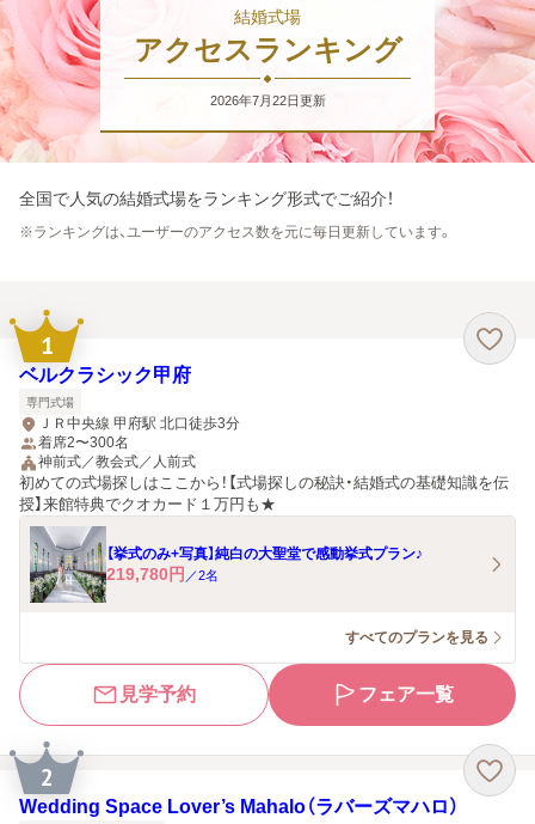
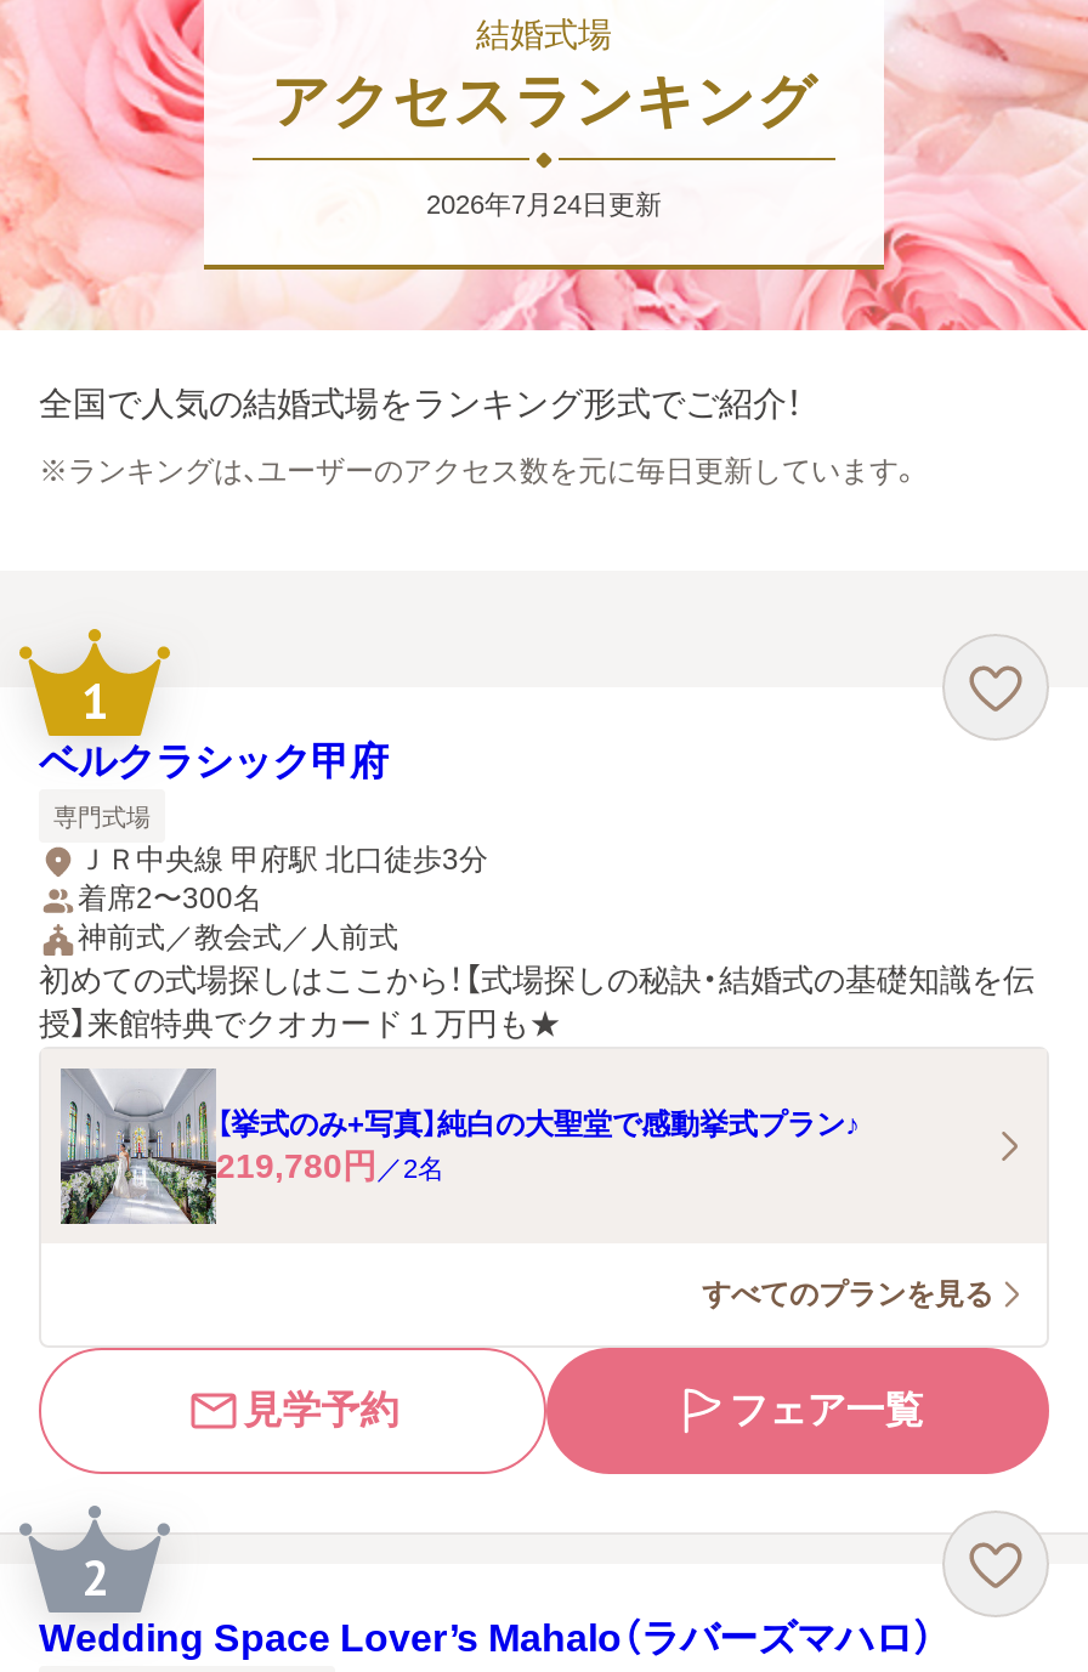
[210,93,325,107] 2026年7月22日更新 -> [426,188,662,217] 2026年7月24日更新

